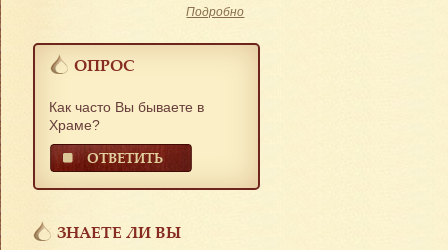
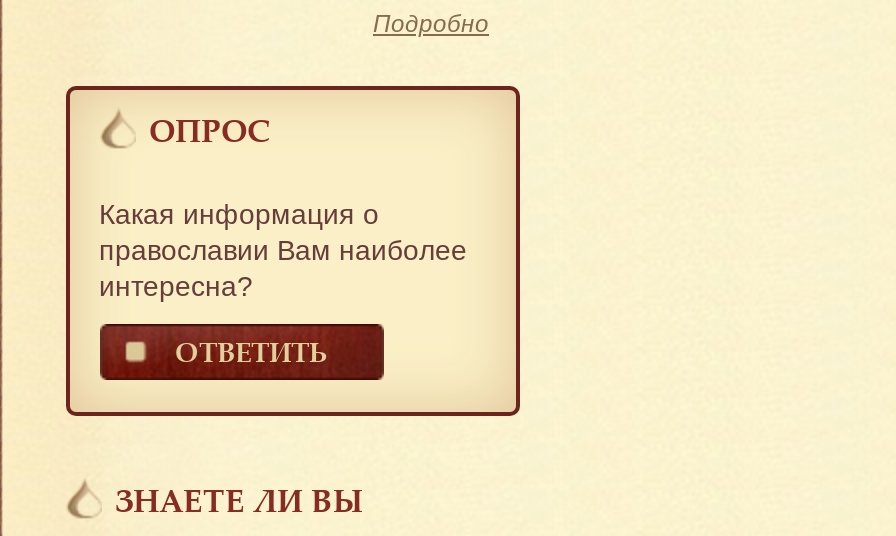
[49,99,204,133] Как часто Вы бываете в | Храме? -> [99,198,467,302] Какая информация о | православии Вам наиболее | интересна?

